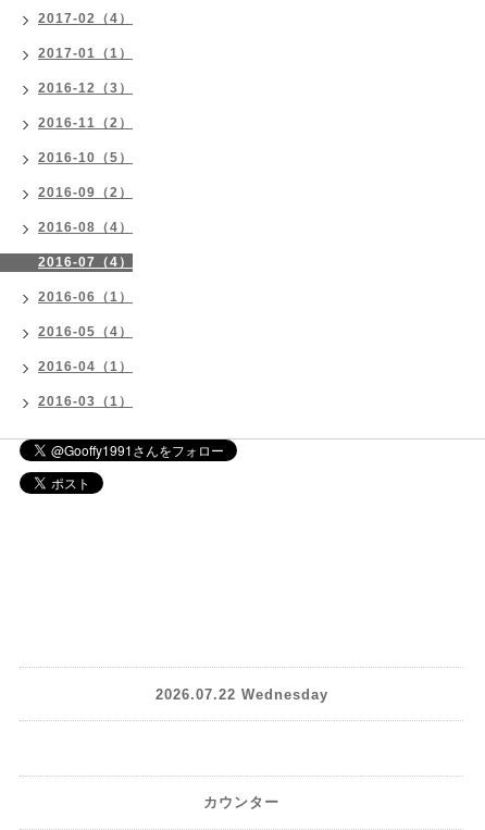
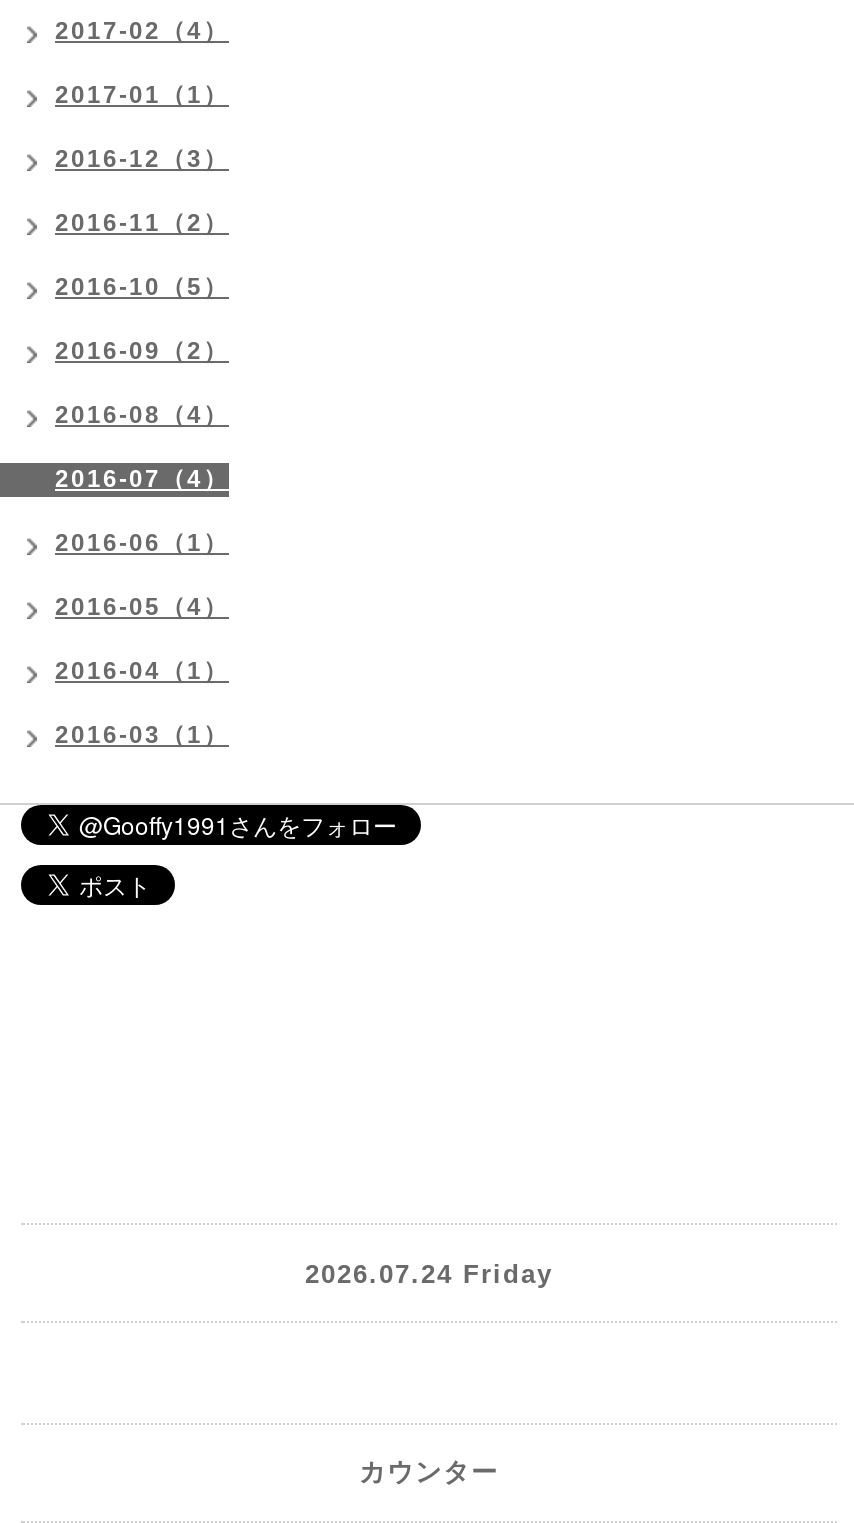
[155,686,328,702] 2026.07.22 Wednesday -> [305,1258,553,1288] 2026.07.24 Friday

